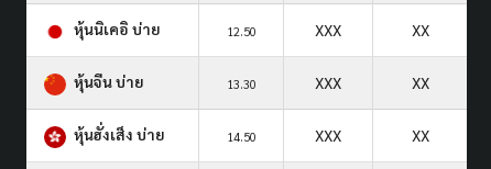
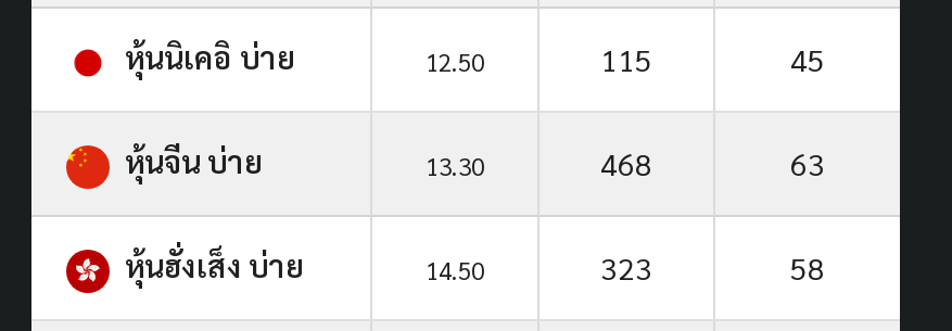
[315,20,429,39] XXX | XX -> [600,39,825,78] 115 | 45
[315,72,429,92] XXX | XX -> [600,143,825,182] 468 | 63
[315,125,429,145] XXX | XX -> [600,247,825,286] 323 | 58

